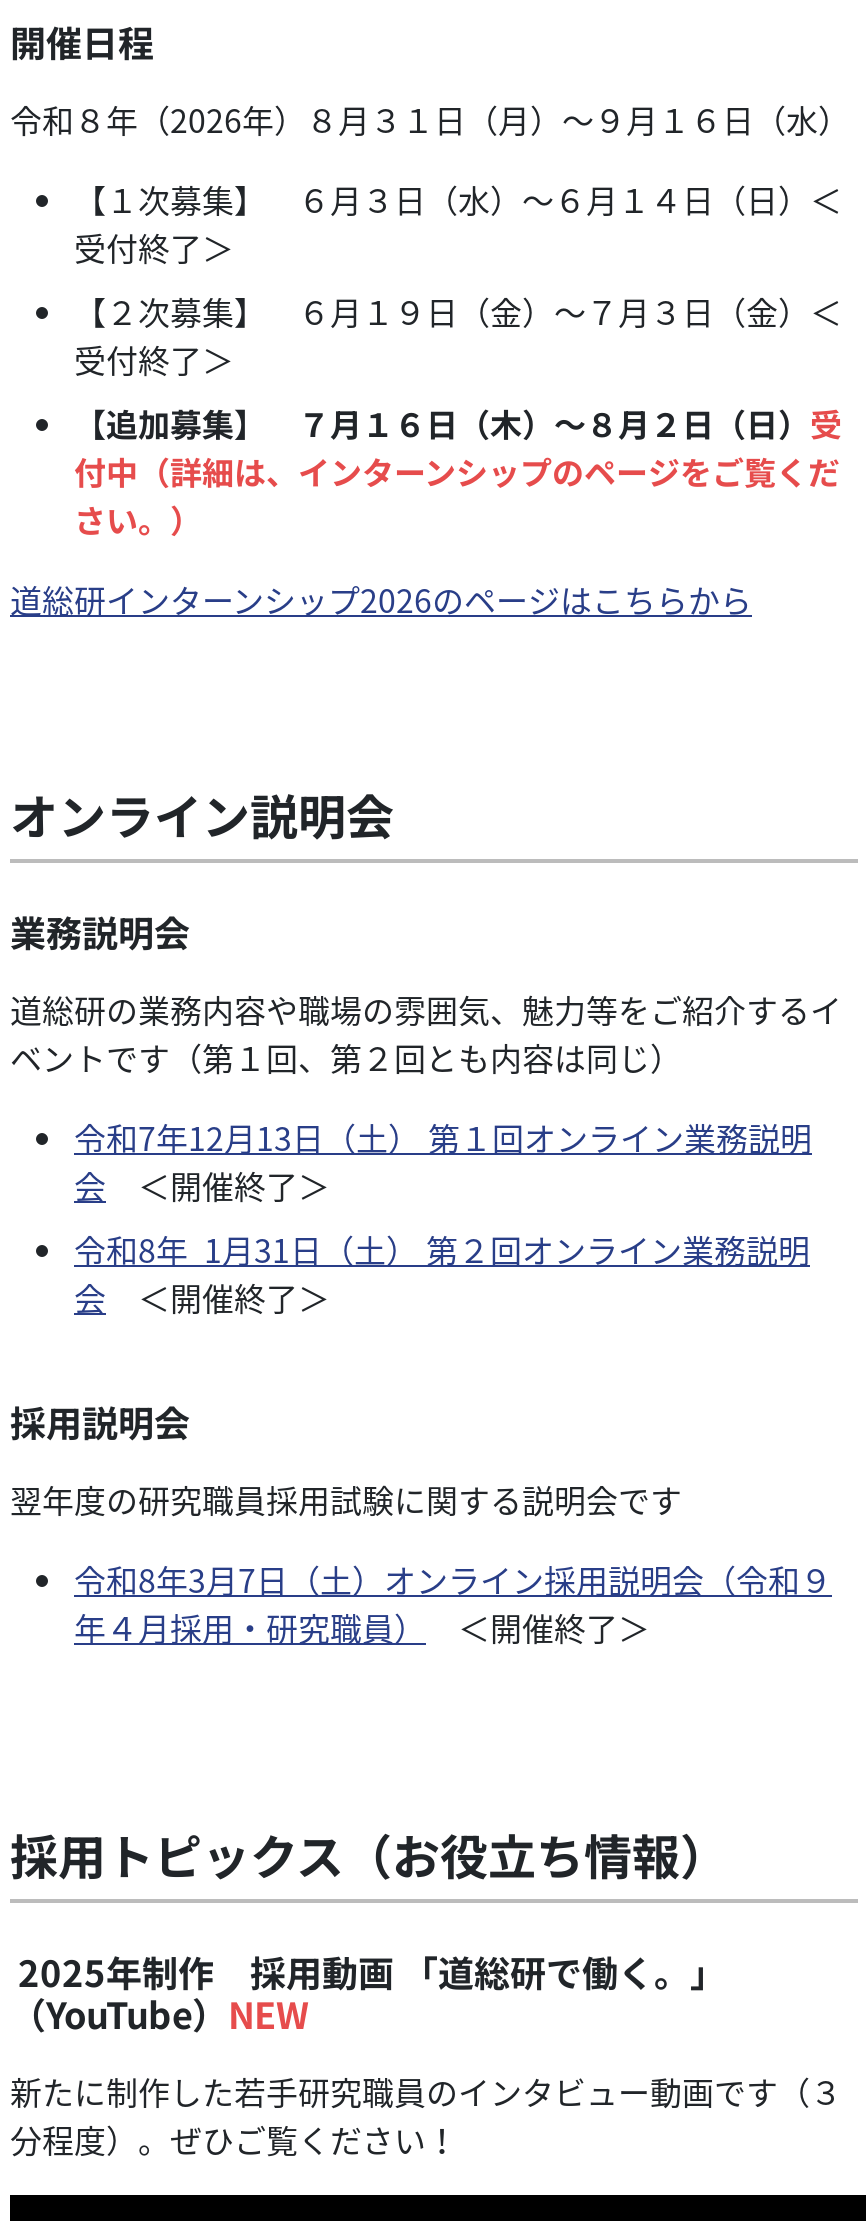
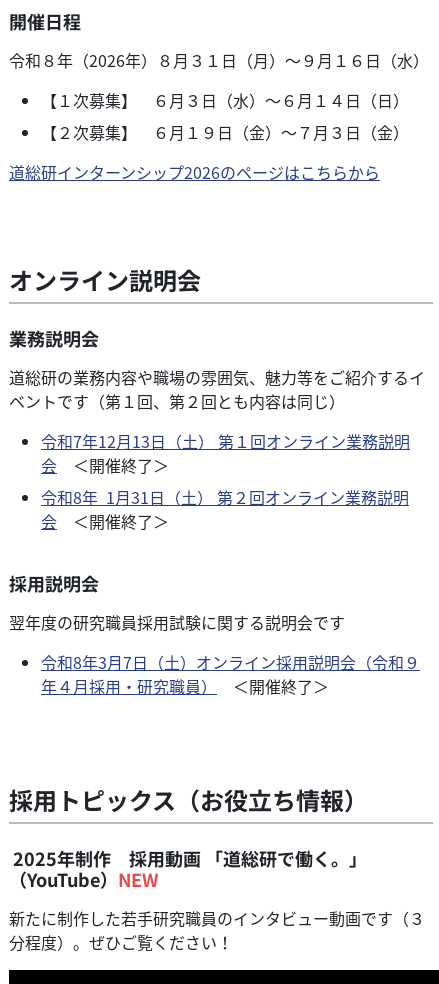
[74,175,842,543] 【１次募集】 ６月３日（水）～６月１４日（日）＜ | 受付終了＞ | 【２次募集】 ６月１９日（金）～７月３日（金）＜ | 受付終了＞ | 【追加募集】 ７月１６日（木）～８月２日（日）受 | 付中（詳細は、インターンシップのページをご覧くだ | さい。） -> [41,88,409,144] 【１次募集】 ６月３日（水）～６月１４日（日） | 【２次募集】 ６月１９日（金）～７月３日（金）

